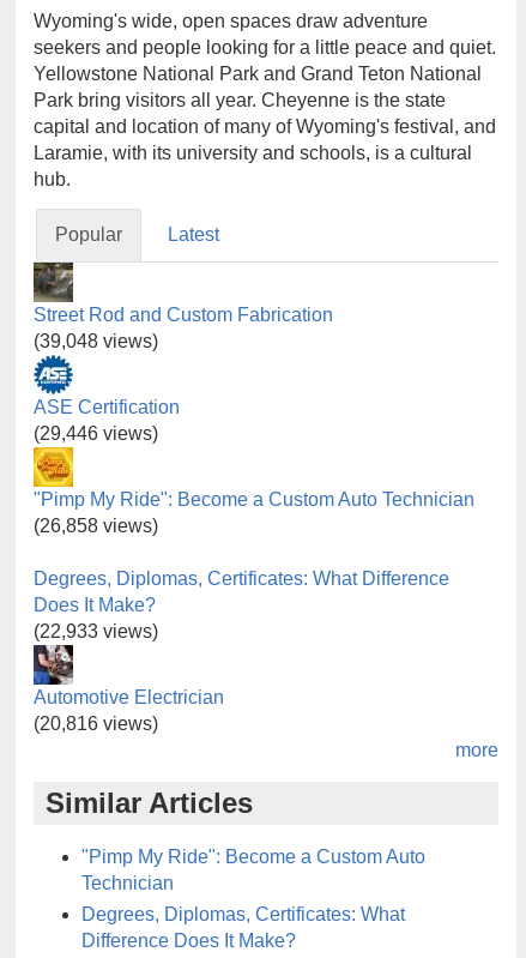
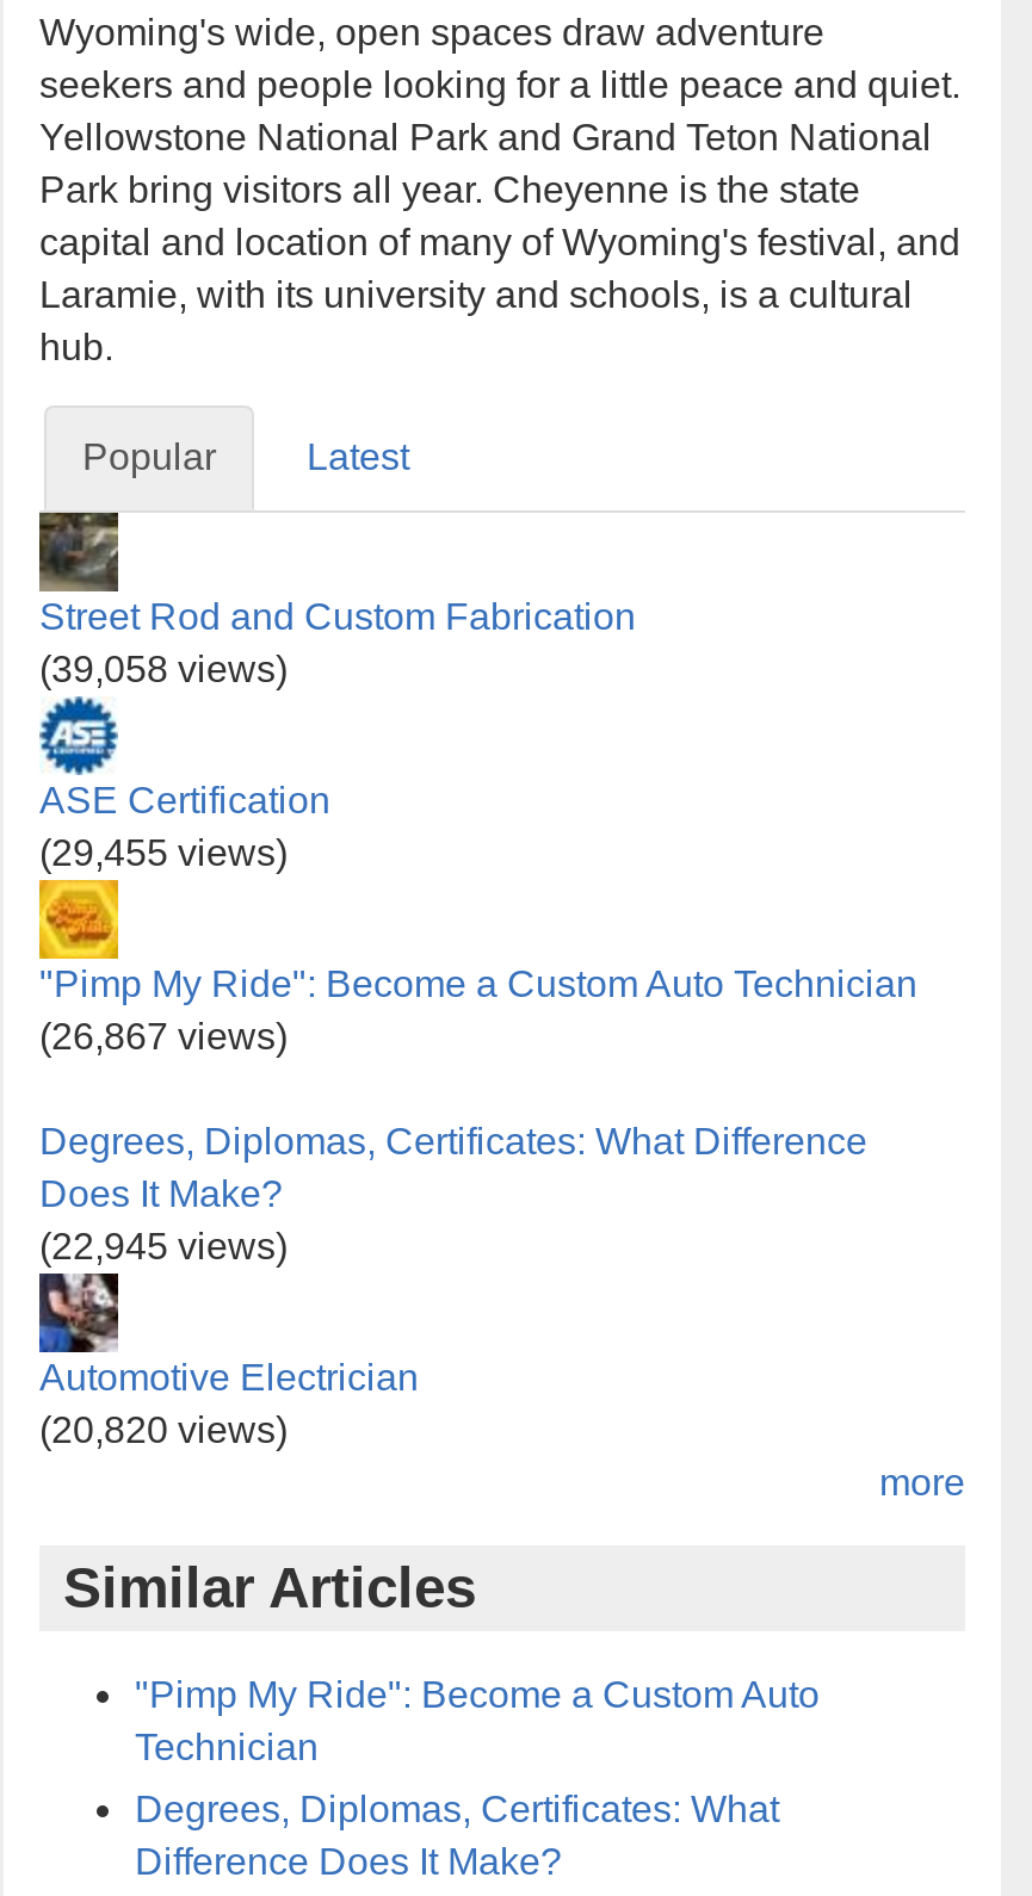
[34,331,158,351] (39,048 views) -> [39,649,288,689] (39,058 views)
[34,423,158,444] (29,446 views) -> [39,832,288,873] (29,455 views)
[34,516,158,536] (26,858 views) -> [39,1016,288,1057] (26,867 views)
[34,621,158,641] (22,933 views) -> [39,1226,288,1266] (22,945 views)
[34,713,158,734] (20,816 views) -> [39,1409,288,1450] (20,820 views)

